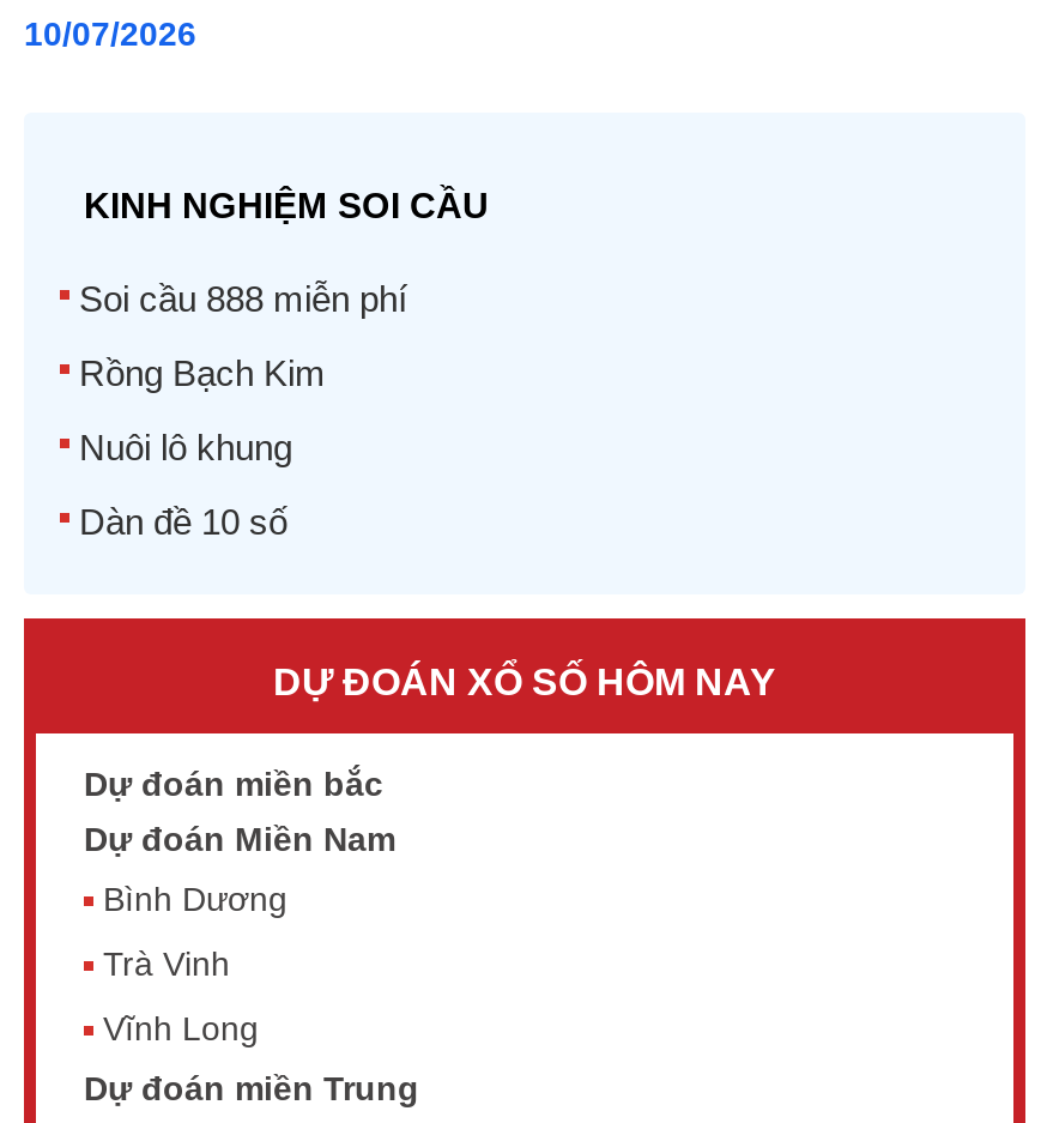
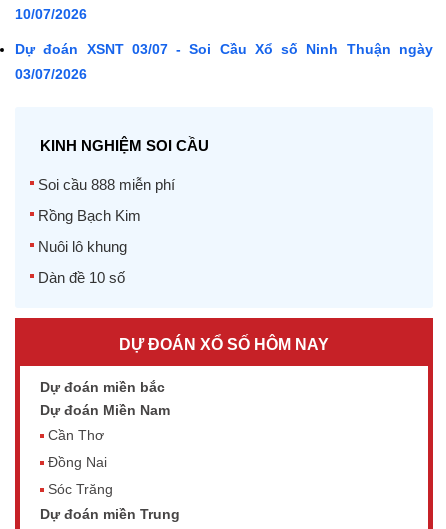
none -> [15,41,433,82] Dự đoán XSNT 03/07 - Soi Cầu Xổ số Ninh Thuận ngày | 03/07/2026
[103,880,288,918] Bình Dương -> [48,427,104,443] Cần Thơ
[103,944,230,983] Trà Vinh -> [48,454,107,470] Đồng Nai
[103,1009,259,1047] Vĩnh Long -> [48,481,113,497] Sóc Trăng

